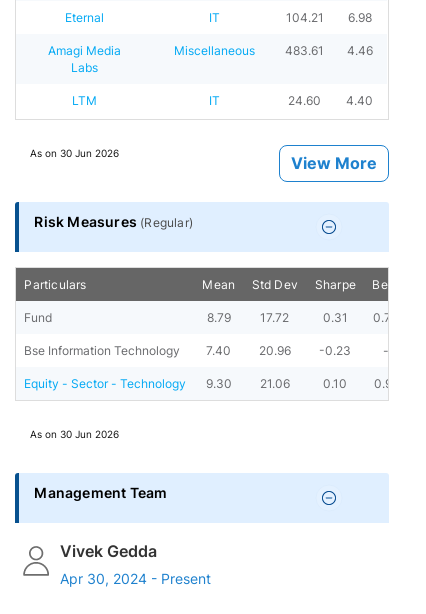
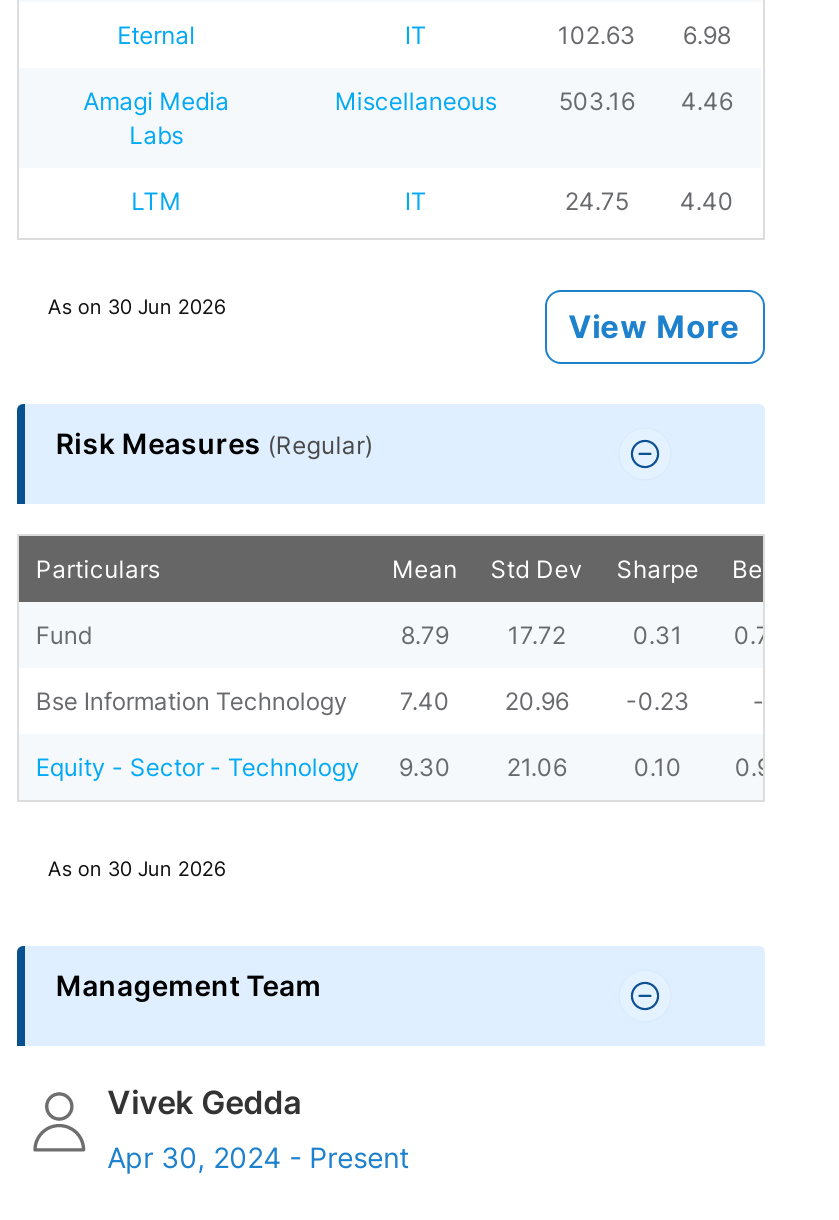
[286,10,372,25] 104.21 6.98 -> [558,20,731,50] 102.63 6.98
[285,43,373,58] 483.61 4.46 -> [559,86,733,116] 503.16 4.46
[288,93,373,108] 24.60 4.40 -> [565,186,734,216] 24.75 4.40

